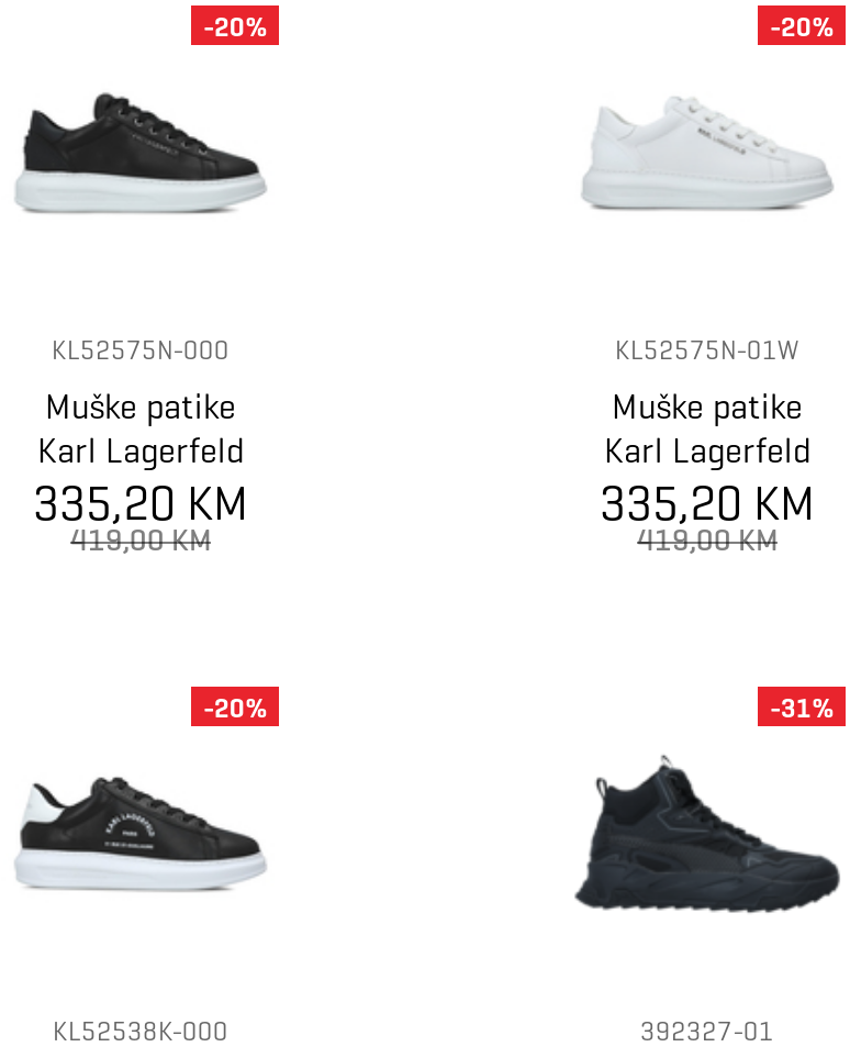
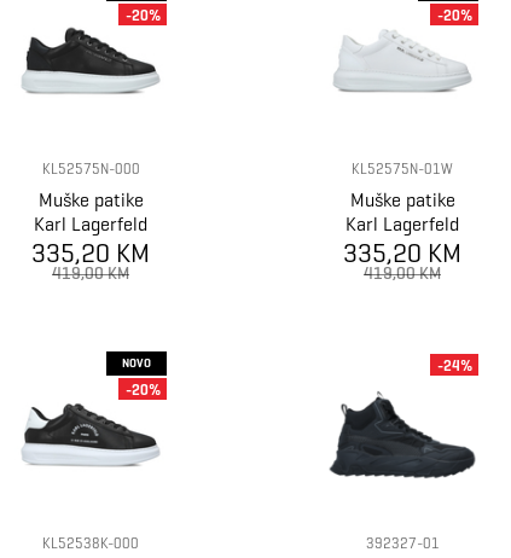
none -> [122,355,151,371] NOVO
[770,691,834,724] -31% -> [437,356,472,374] -24%

